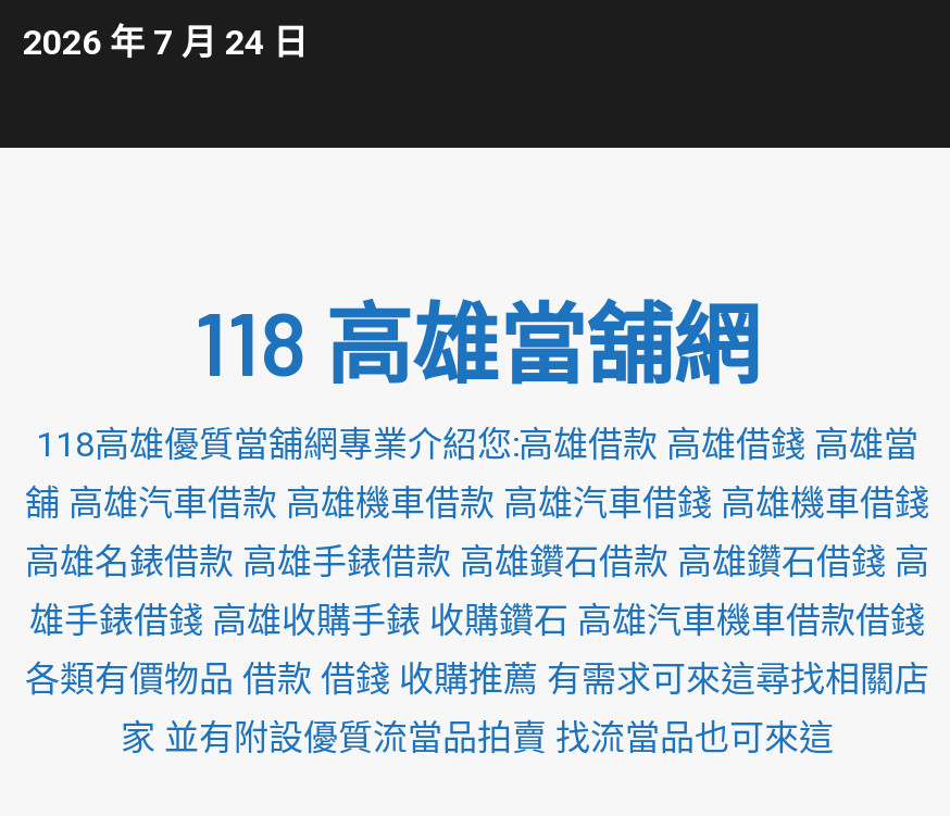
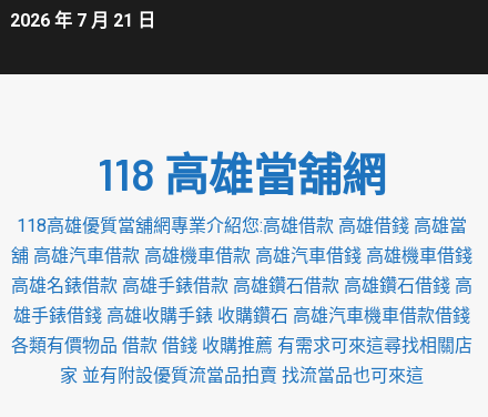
[23,22,308,64] 2026 年 7 月 24 日 -> [10,10,155,31] 2026 年 7 月 21 日

